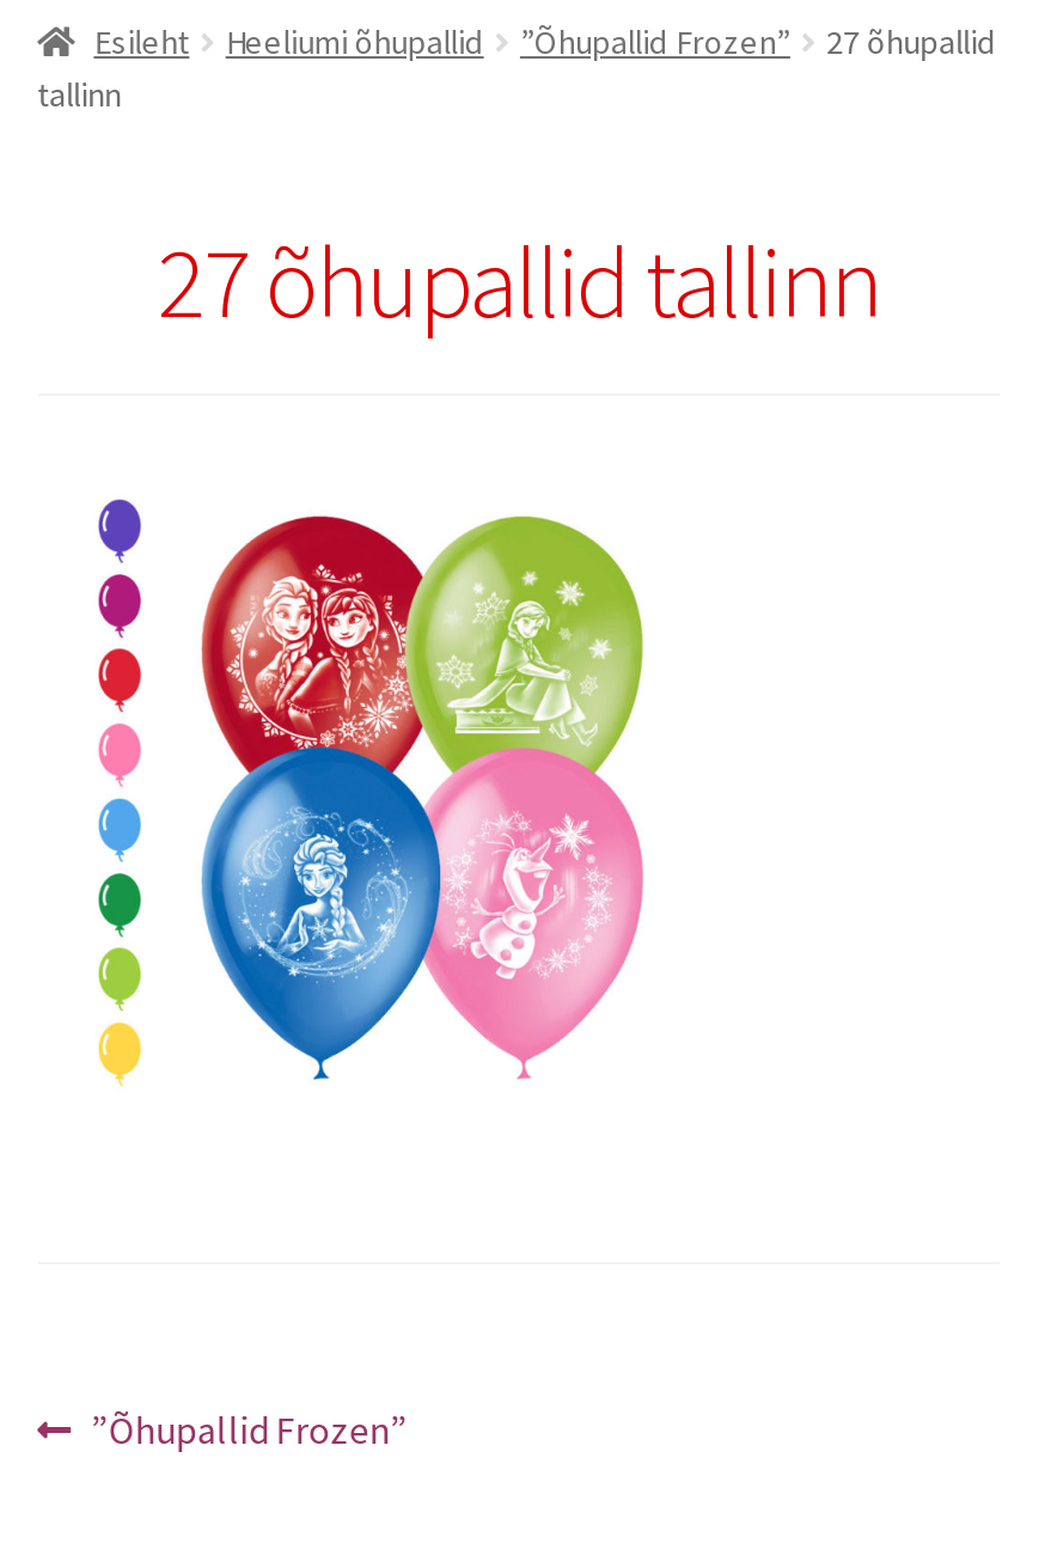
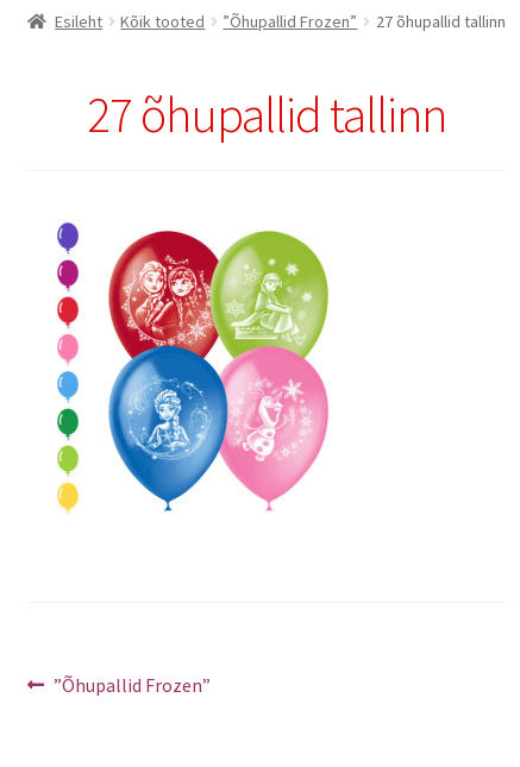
[225,20,484,63] Heeliumi õhupallid -> [121,10,205,32] Kõik tooted

